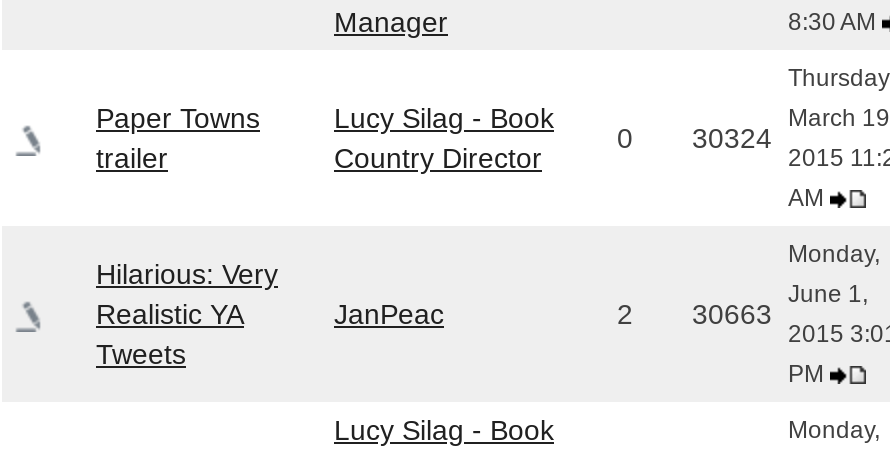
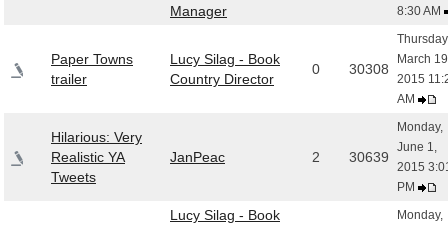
[617,122,772,154] 0 30324 -> [311,61,389,77] 0 30308
[617,298,772,330] 2 30663 -> [311,149,389,165] 2 30639

